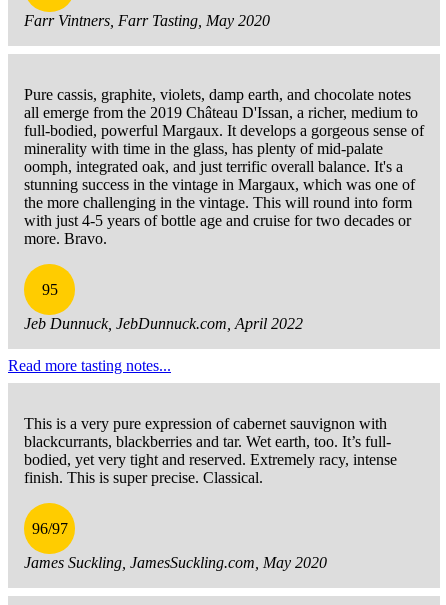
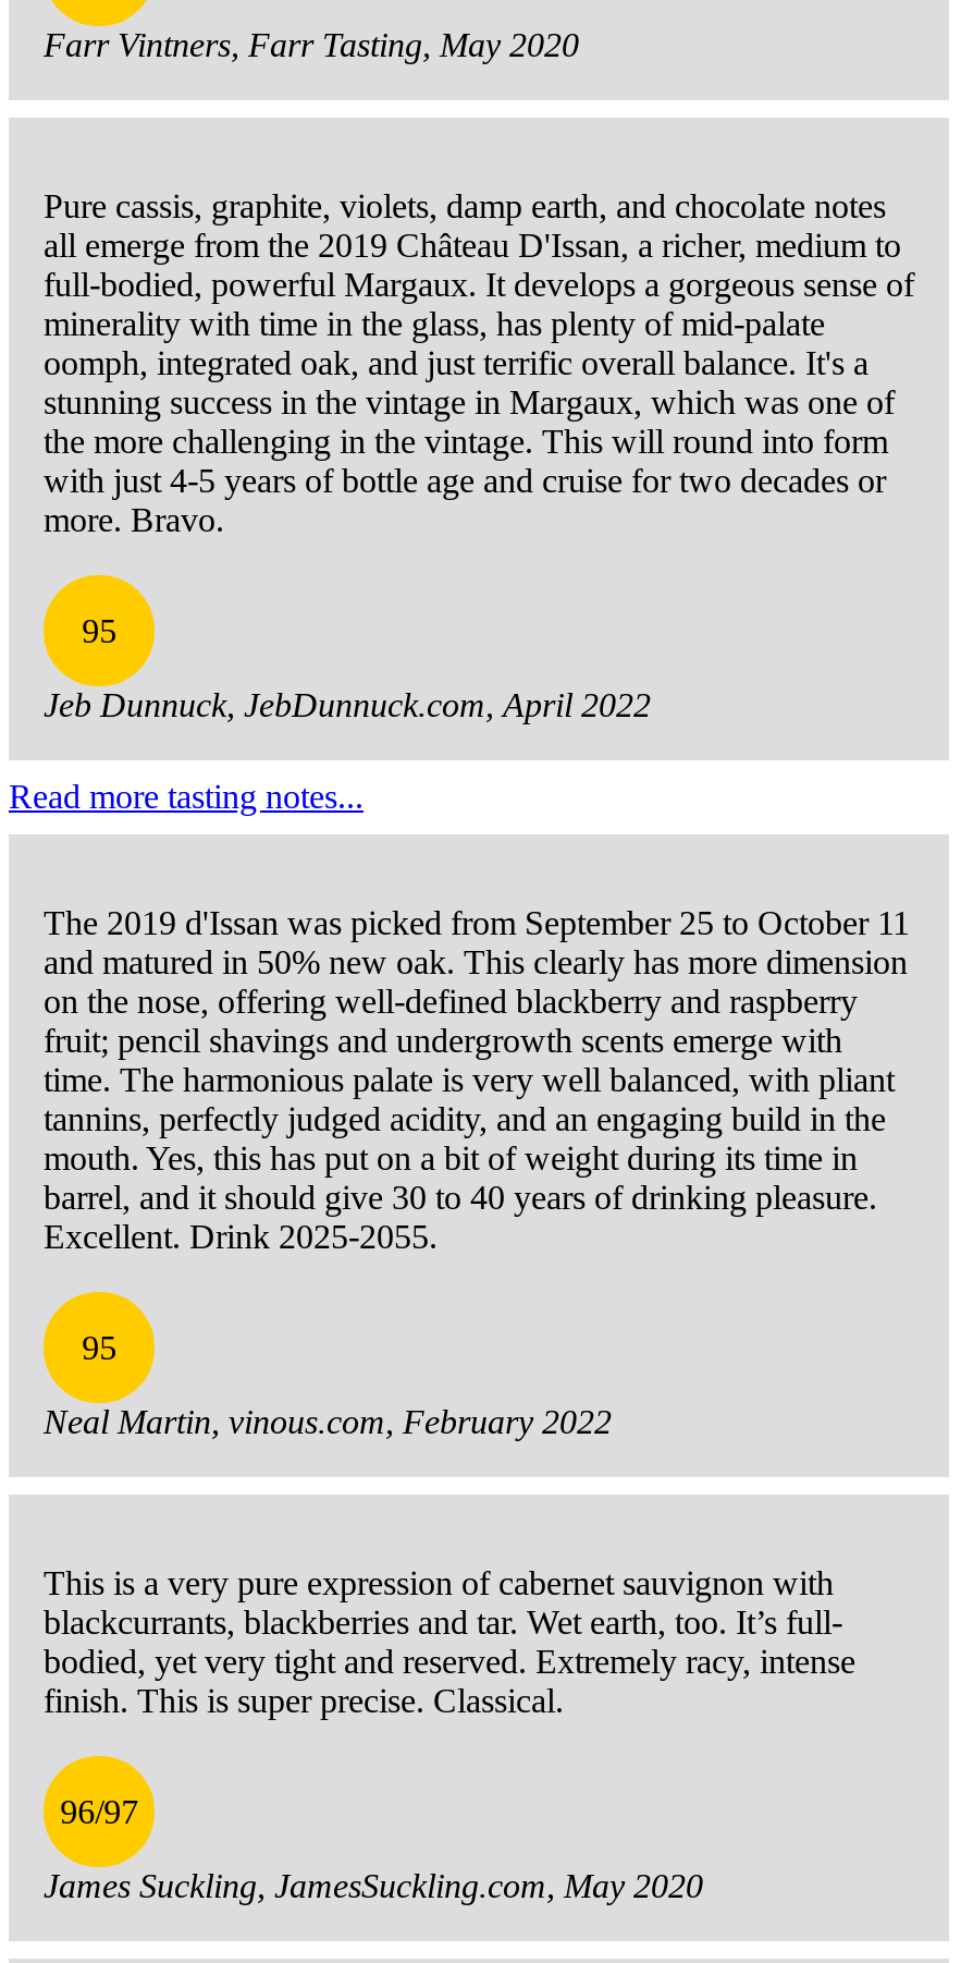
none -> [44,904,910,1440] The 2019 d'Issan was picked from September 25 to October 11 | and matured in 50% new oak. This clearly has more dimension | on the nose, offering well-defined blackberry and raspberry | fruit; pencil shavings and undergrowth scents emerge with | time. The harmonious palate is very well balanced, with pliant | tannins, perfectly judged acidity, and an engaging build in the | mouth. Yes, this has put on a bit of weight during its time in | barrel, and it should give 30 to 40 years of drinking pleasure. | Excellent. Drink 2025-2055. | 95 | Neal Martin, vinous.com, February 2022

